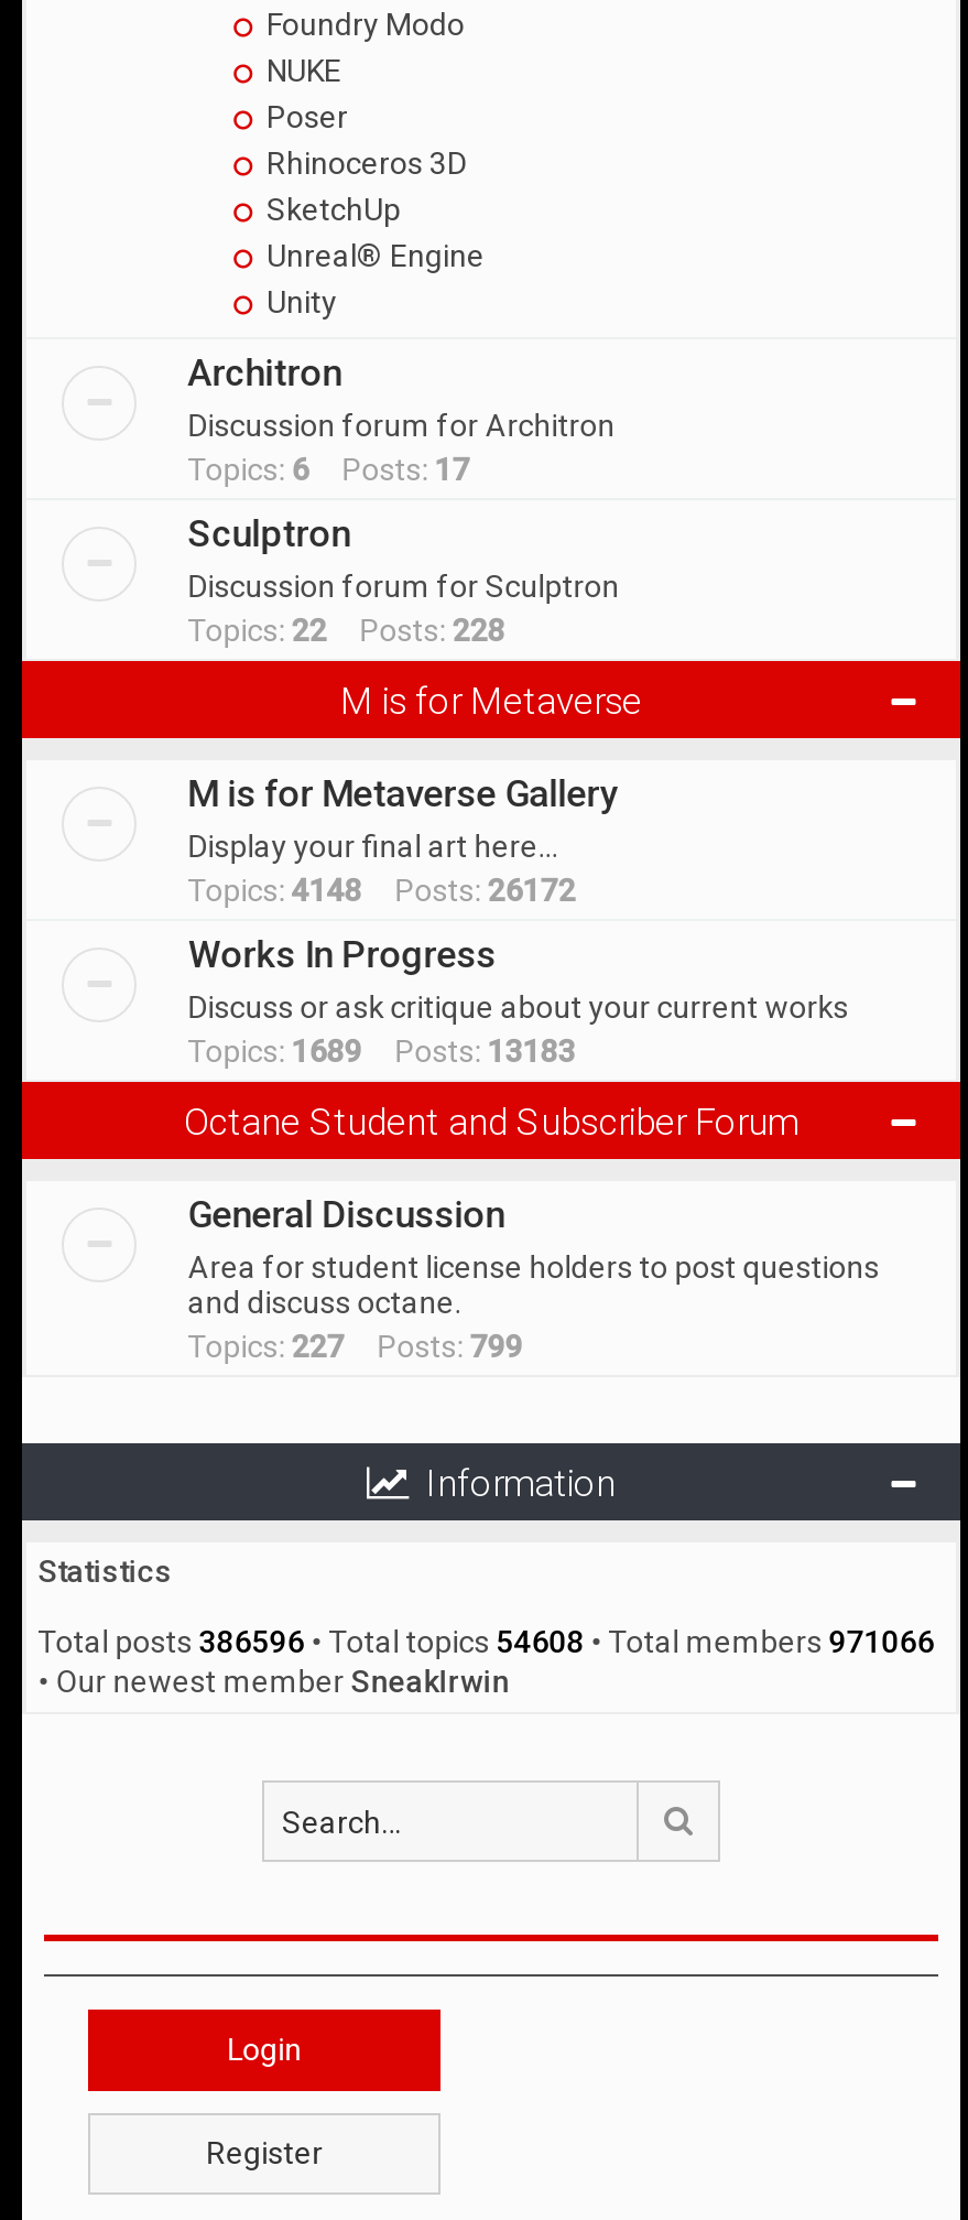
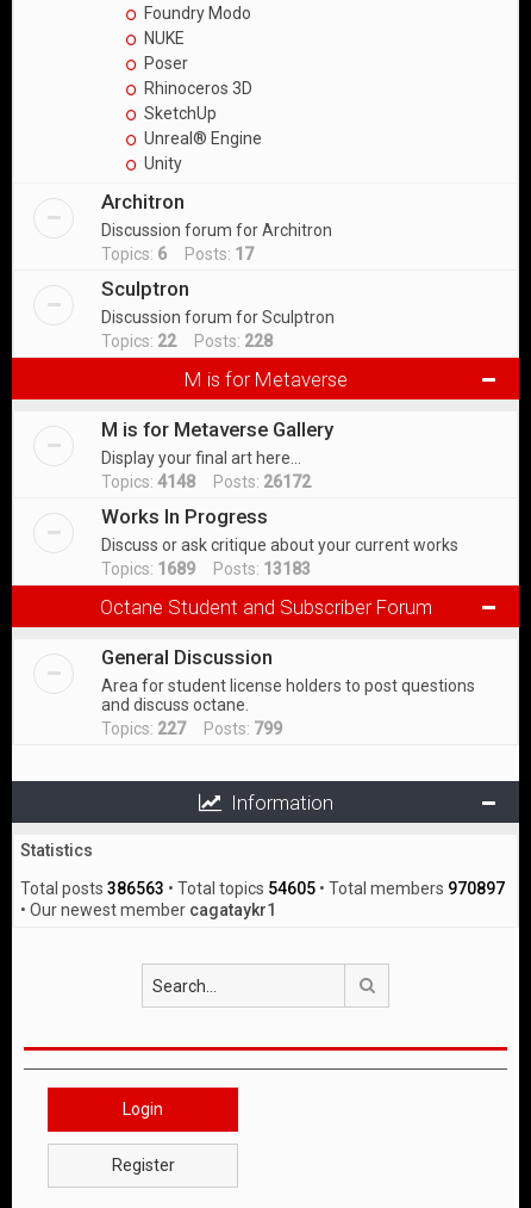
[38,1624,934,1659] Total posts 386596 • Total topics 54608 • Total members 971066 -> [20,879,505,898] Total posts 386563 • Total topics 54605 • Total members 970897
[38,1664,509,1699] • Our newest member SneakIrwin -> [20,900,276,919] • Our newest member cagataykr1

